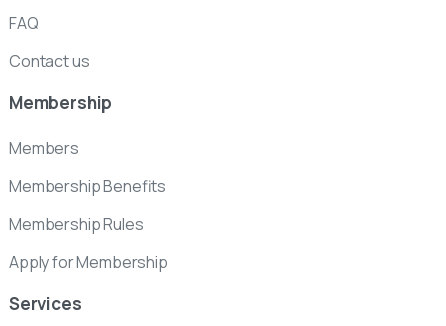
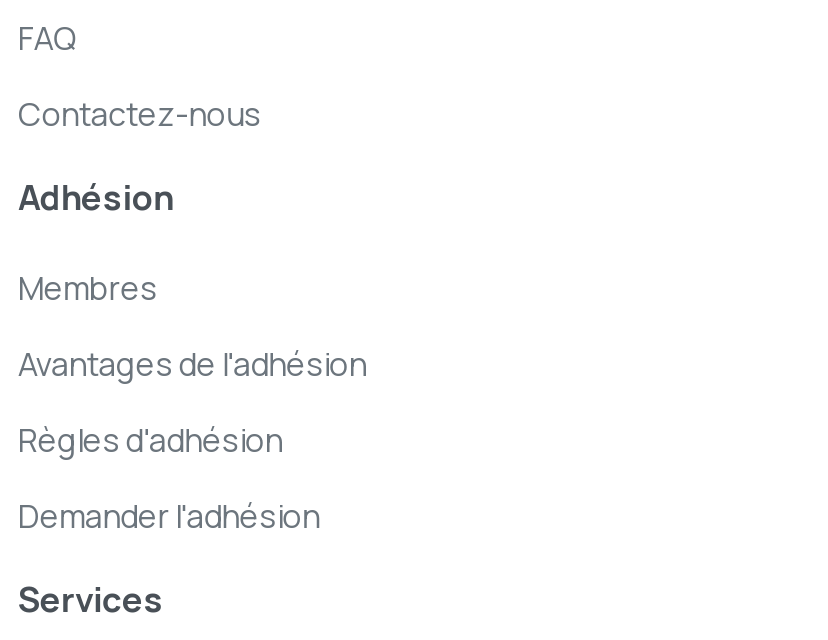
[9,50,89,72] Contact us -> [18,92,262,136] Contactez-nous
[9,91,112,114] Membership -> [18,174,173,220] Adhésion
[9,137,79,159] Members -> [18,266,158,310] Membres
[9,175,166,197] Membership Benefits -> [18,342,367,386] Avantages de l'adhésion
[9,213,143,235] Membership Rules -> [18,418,283,462] Règles d'adhésion
[9,251,168,273] Apply for Membership -> [18,494,320,538] Demander l'adhésion

